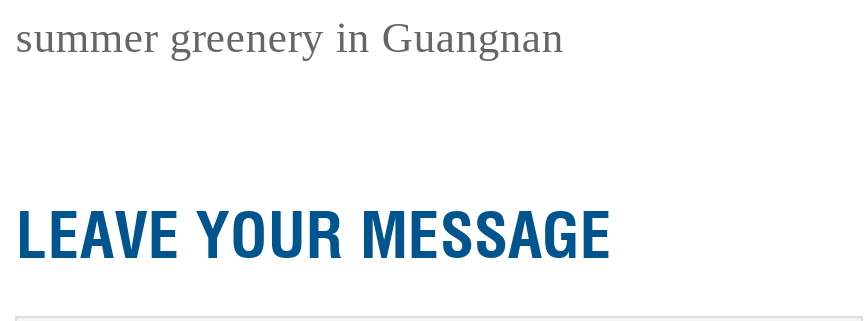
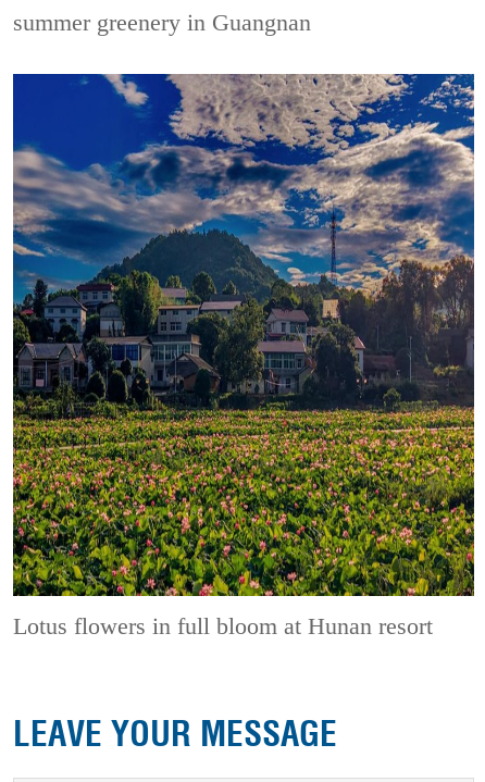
none -> [12,73,475,640] [image] | Lotus flowers in full bloom at Hunan resort

